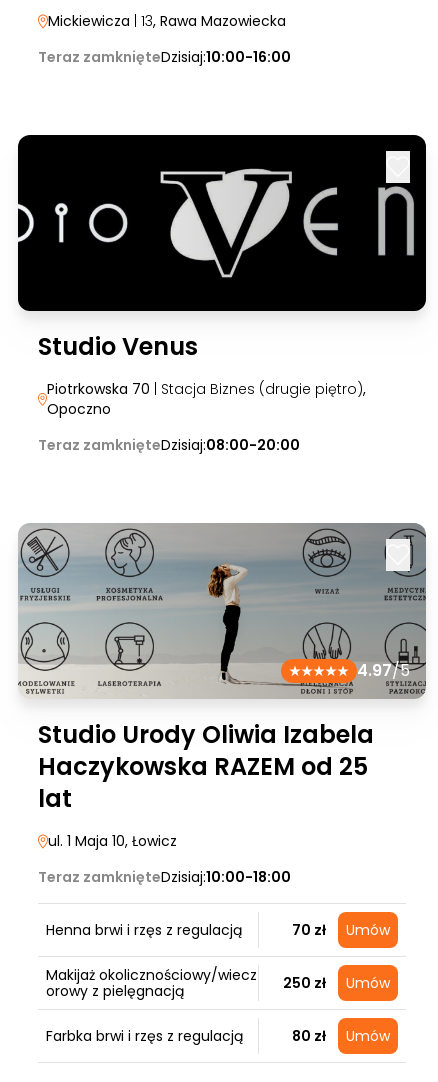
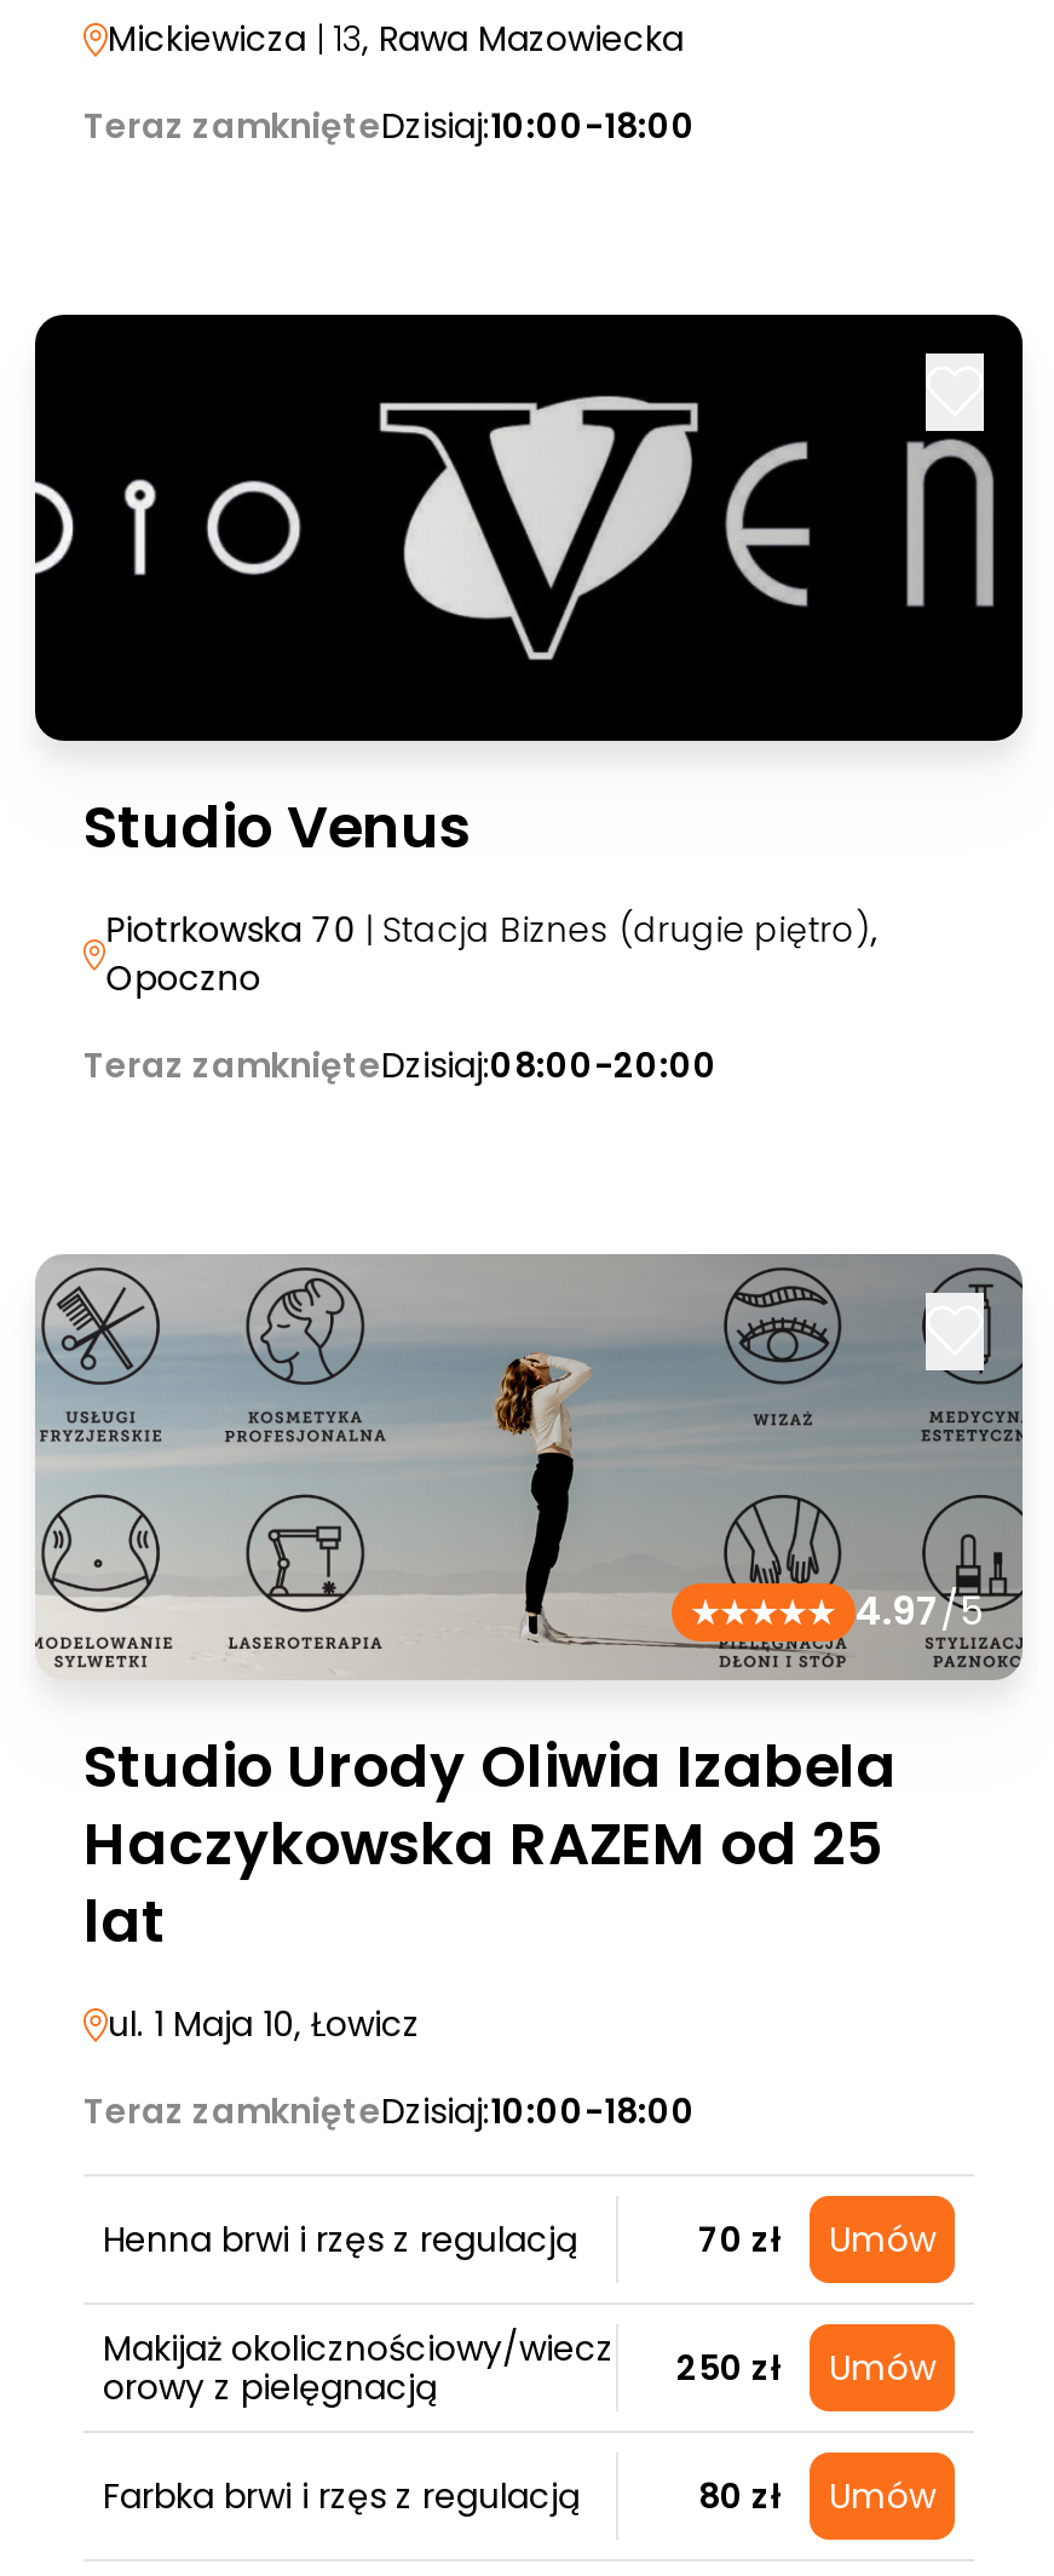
[38,47,291,67] Teraz zamknięteDzisiaj:10:00-16:00 -> [83,102,696,150] Teraz zamknięteDzisiaj:10:00-18:00

